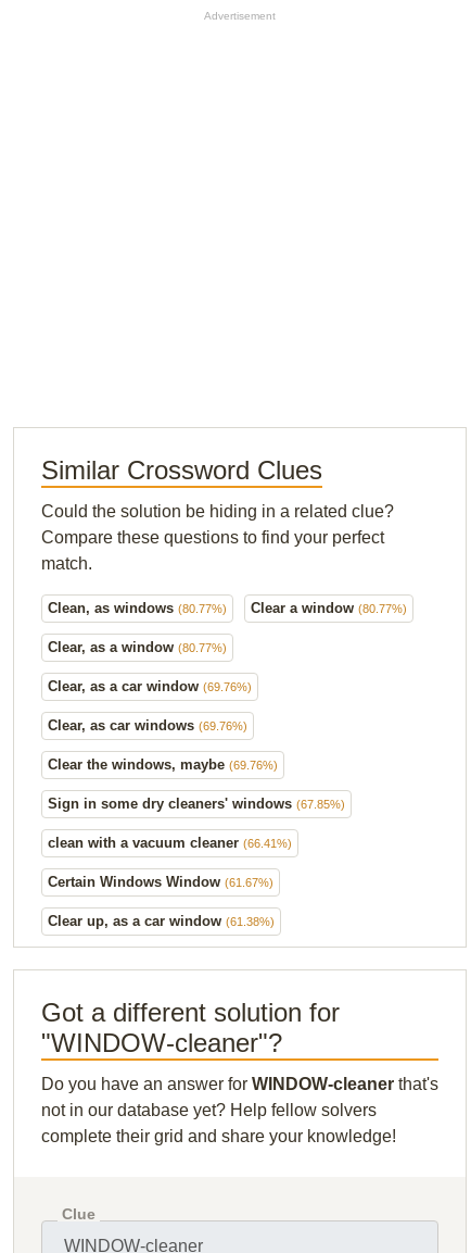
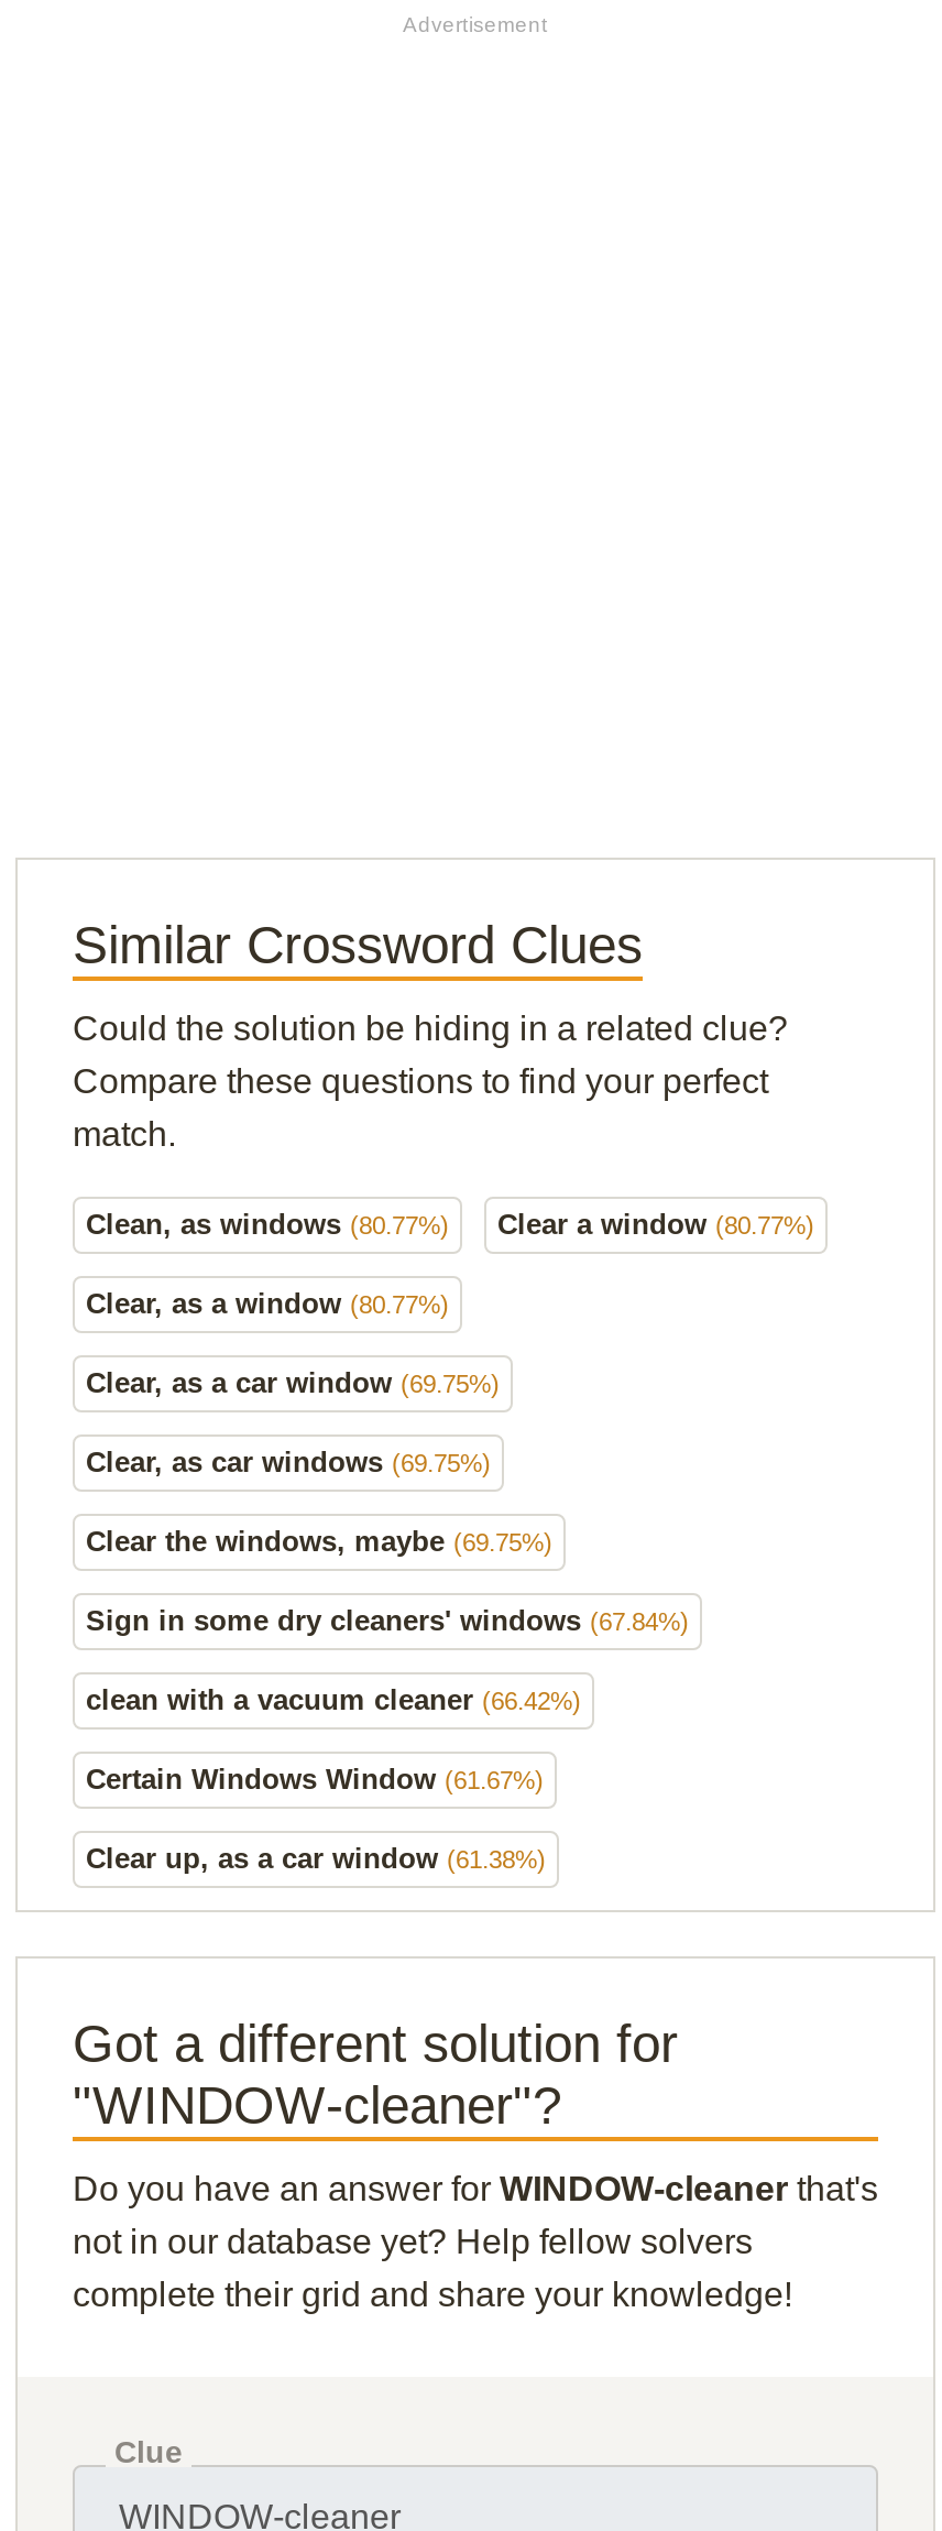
[48,678,252,694] Clear, as a car window (69.76%) -> [86,1365,500,1398] Clear, as a car window (69.75%)
[48,717,247,733] Clear, as car windows (69.76%) -> [86,1445,491,1478] Clear, as car windows (69.75%)
[48,756,278,772] Clear the windows, maybe (69.76%) -> [86,1524,552,1557] Clear the windows, maybe (69.75%)
[48,795,345,811] Sign in some dry cleaners' windows (67.85%) -> [86,1603,689,1636] Sign in some dry cleaners' windows (67.84%)
[48,834,292,850] clean with a vacuum cleaner (66.41%) -> [86,1682,581,1715] clean with a vacuum cleaner (66.42%)

